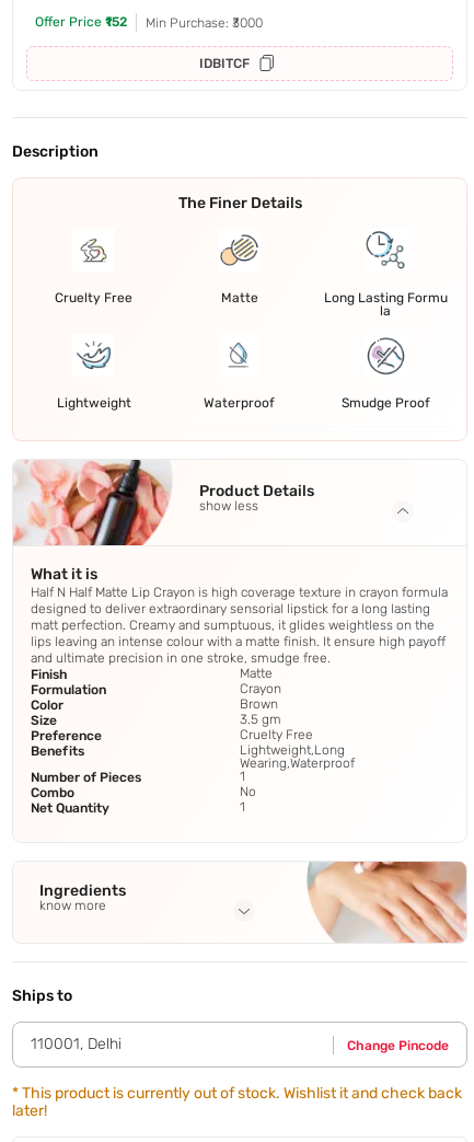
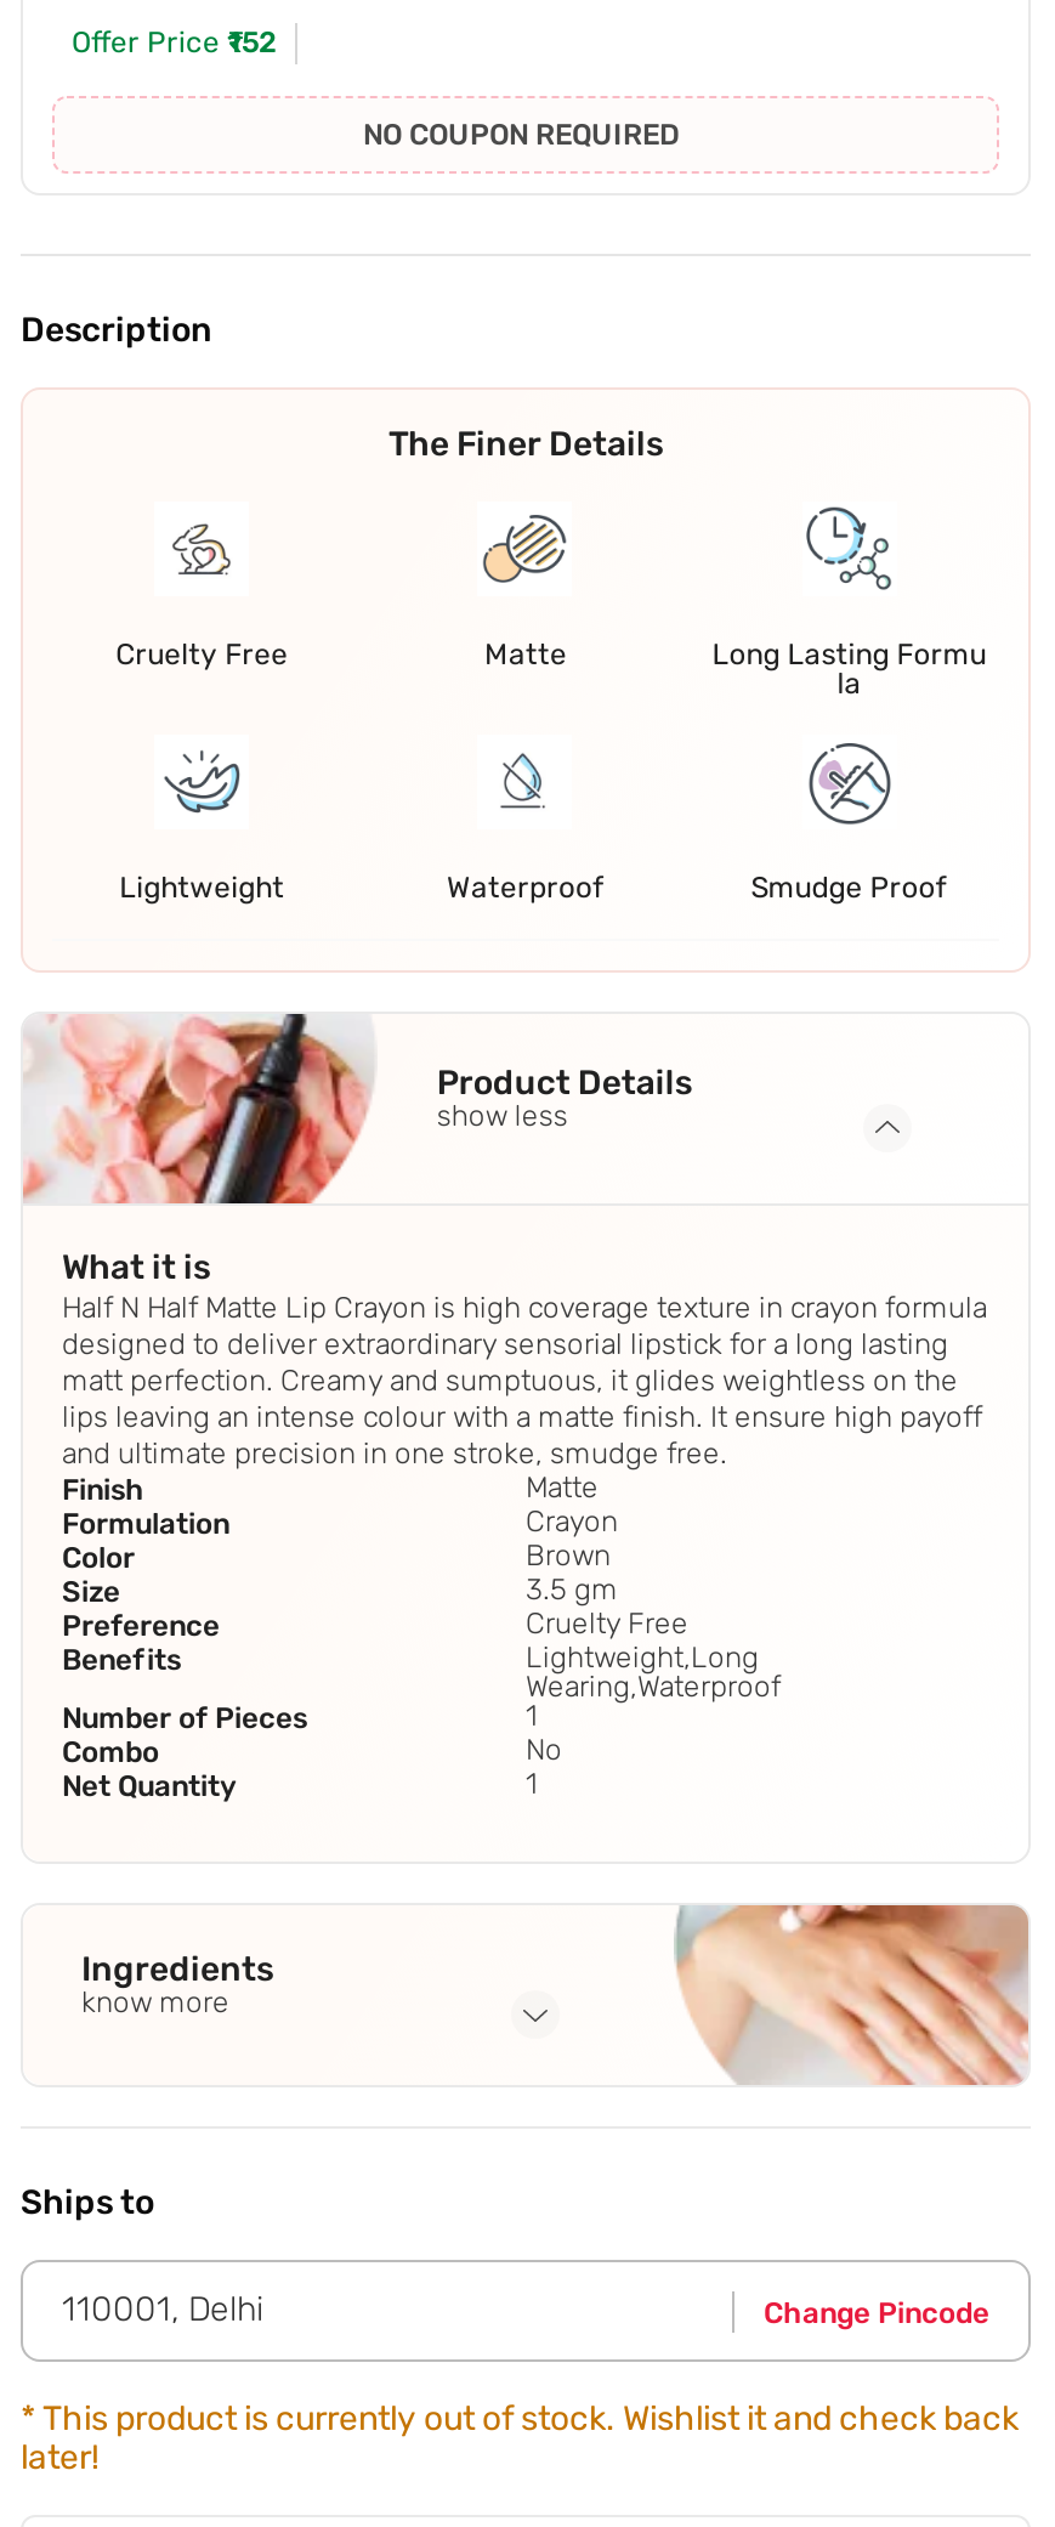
[146,15,263,71] Min Purchase: ₹3000 | IDBITCF -> [363,119,679,153] NO COUPON REQUIRED

